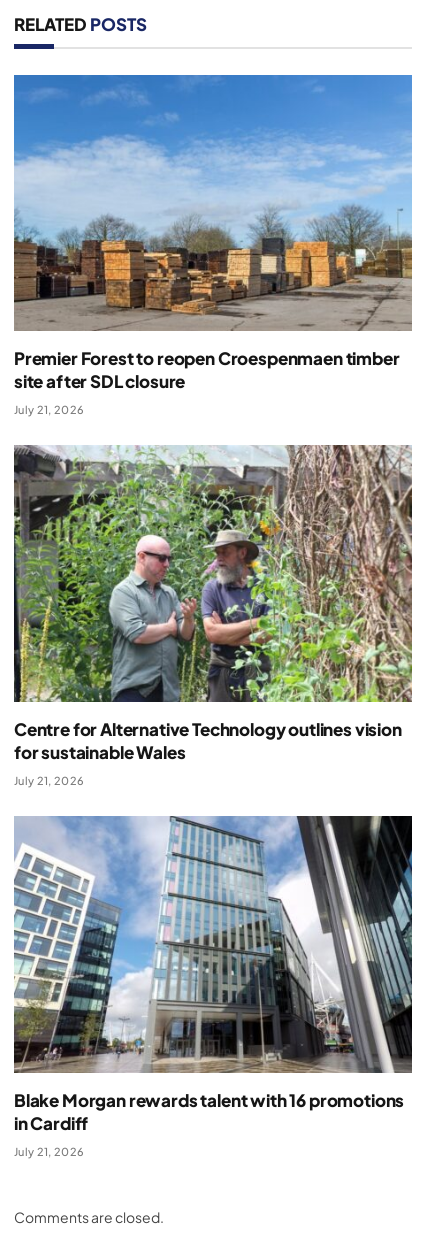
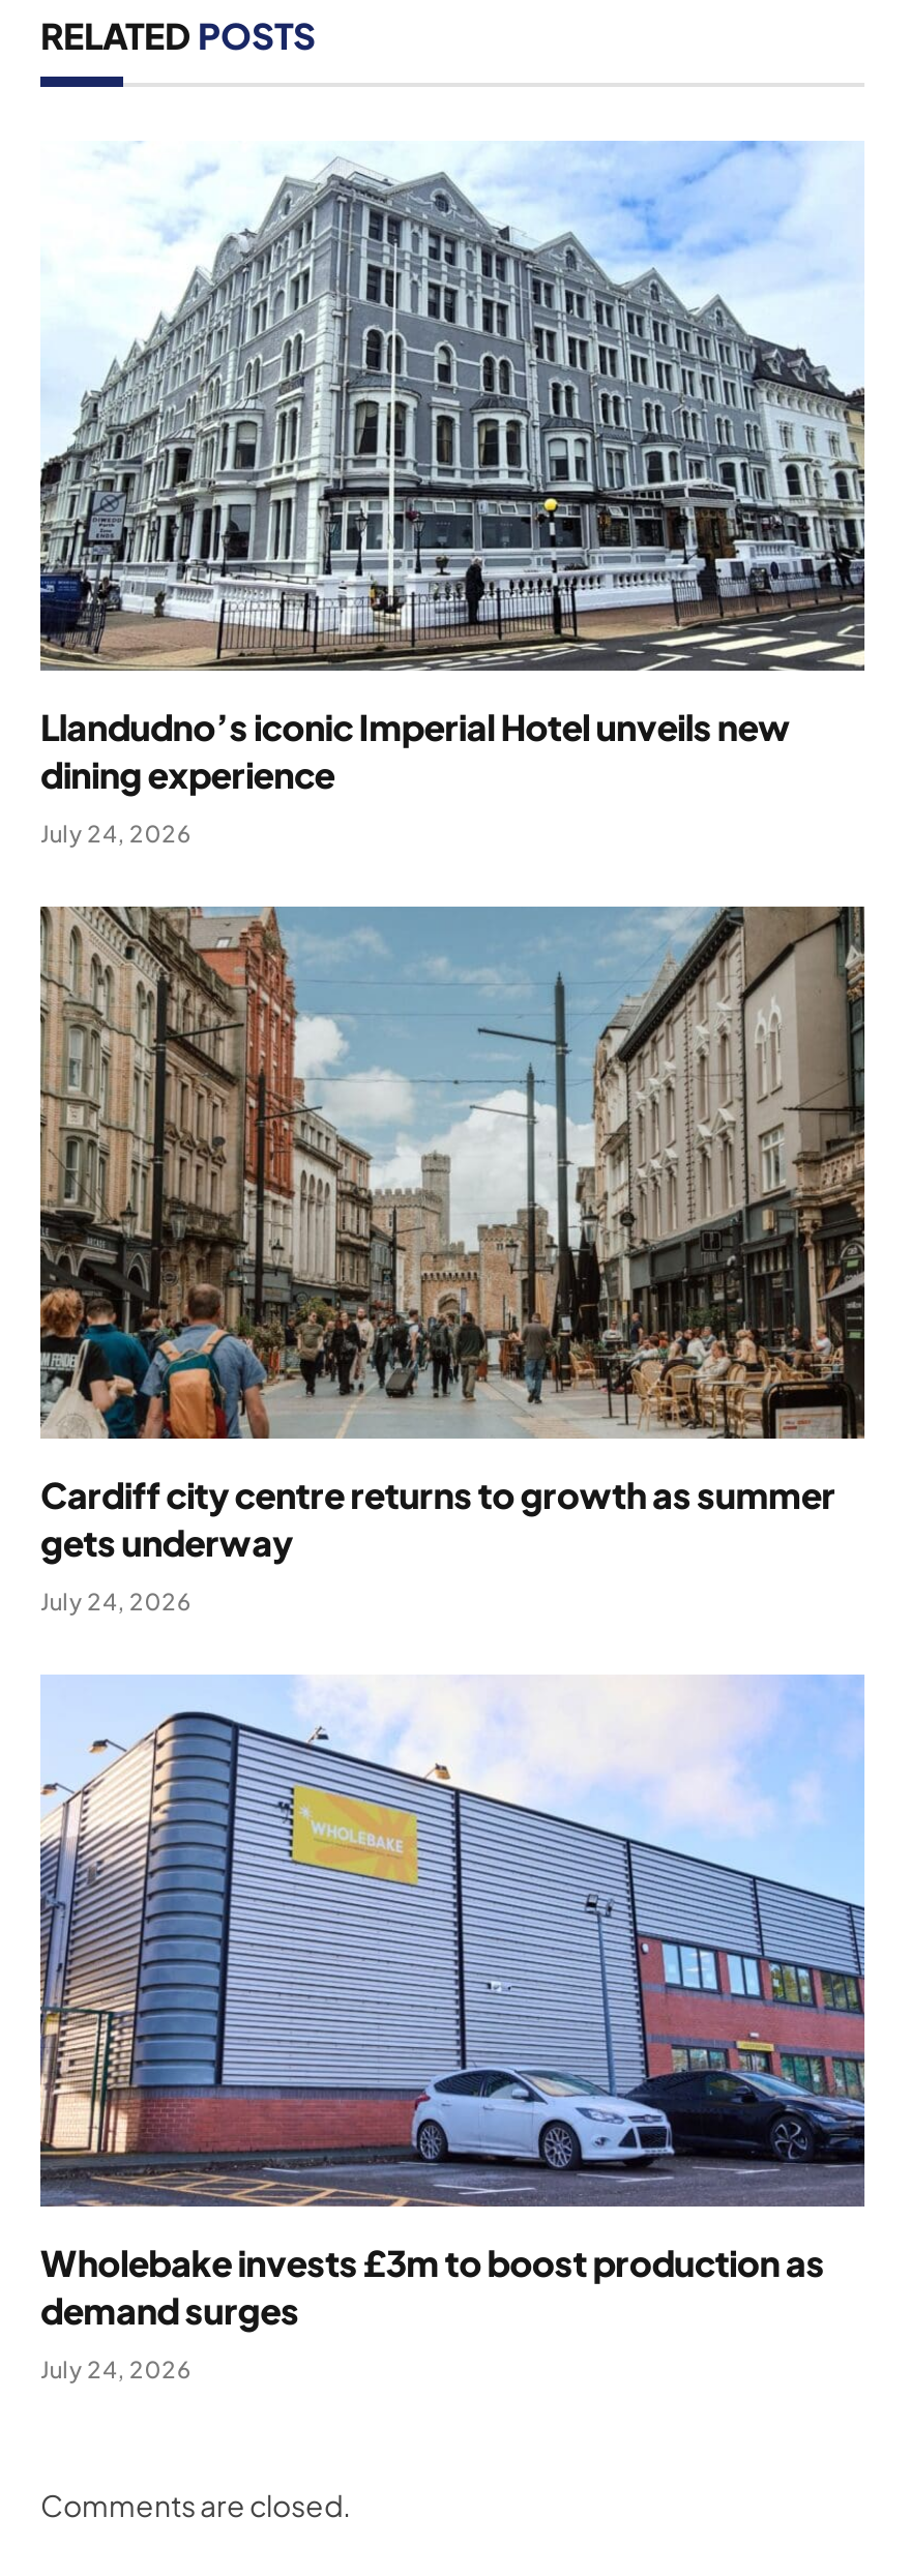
[13,74,413,392] [image] | Premier Forest to reopen Croespenmaen timber | site after SDL closure -> [40,141,867,798] [image] | Llandudno’s iconic Imperial Hotel unveils new | dining experience
[14,403,84,416] July 21, 2026 -> [40,820,192,847] July 24, 2026
[13,444,413,763] [image] | Centre for Alternative Technology outlines vision | for sustainable Wales -> [38,905,867,1565] [image] | Cardiff city centre returns to growth as summer | gets underway
[14,774,84,787] July 21, 2026 -> [40,1588,192,1615] July 24, 2026
[13,815,413,1134] [image] | Blake Morgan rewards talent with 16 promotions | in Cardiff -> [38,1675,867,2333] [image] | Wholebake invests £3m to boost production as | demand surges
[14,1145,84,1158] July 21, 2026 -> [40,2355,192,2382] July 24, 2026

